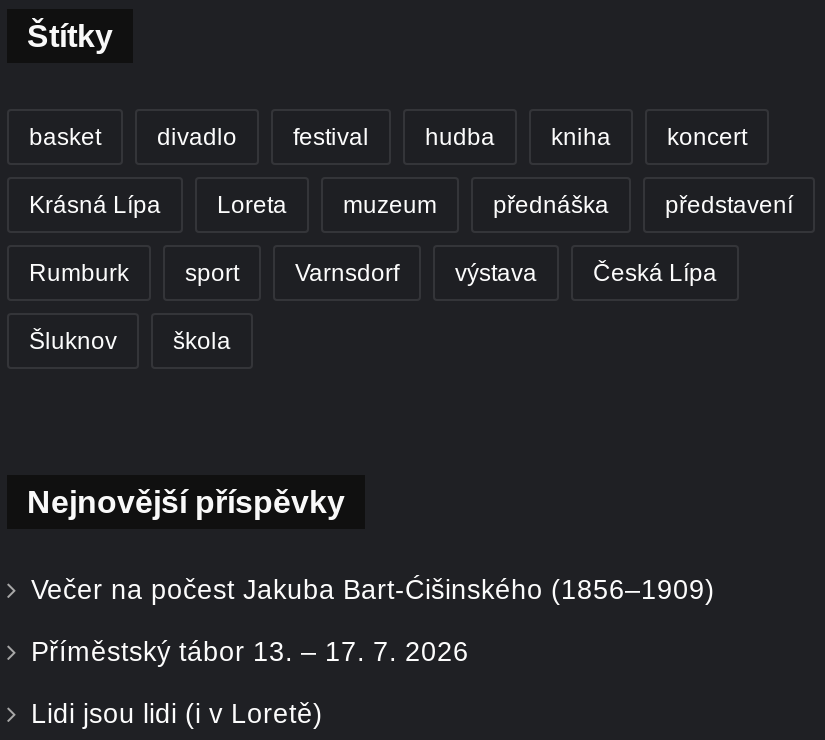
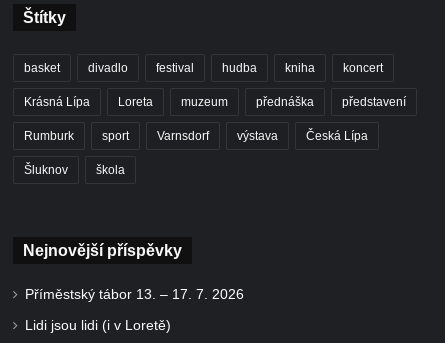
[31,574,715,604] Večer na počest Jakuba Bart-Ćišinského (1856–1909) -> none

